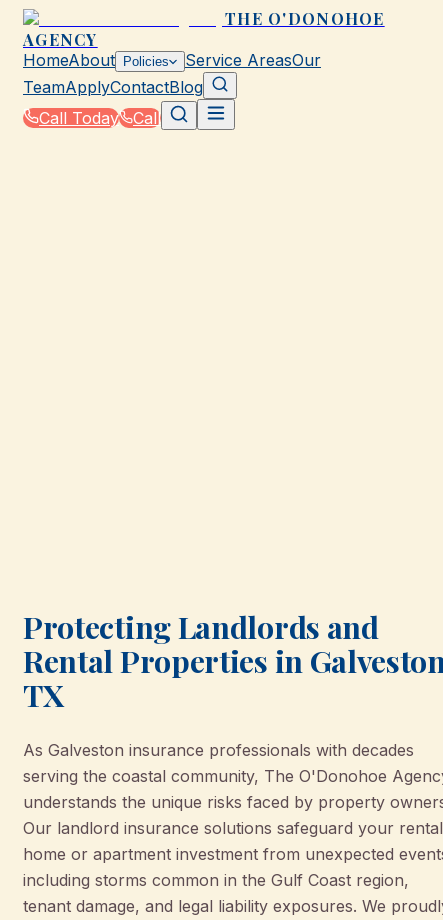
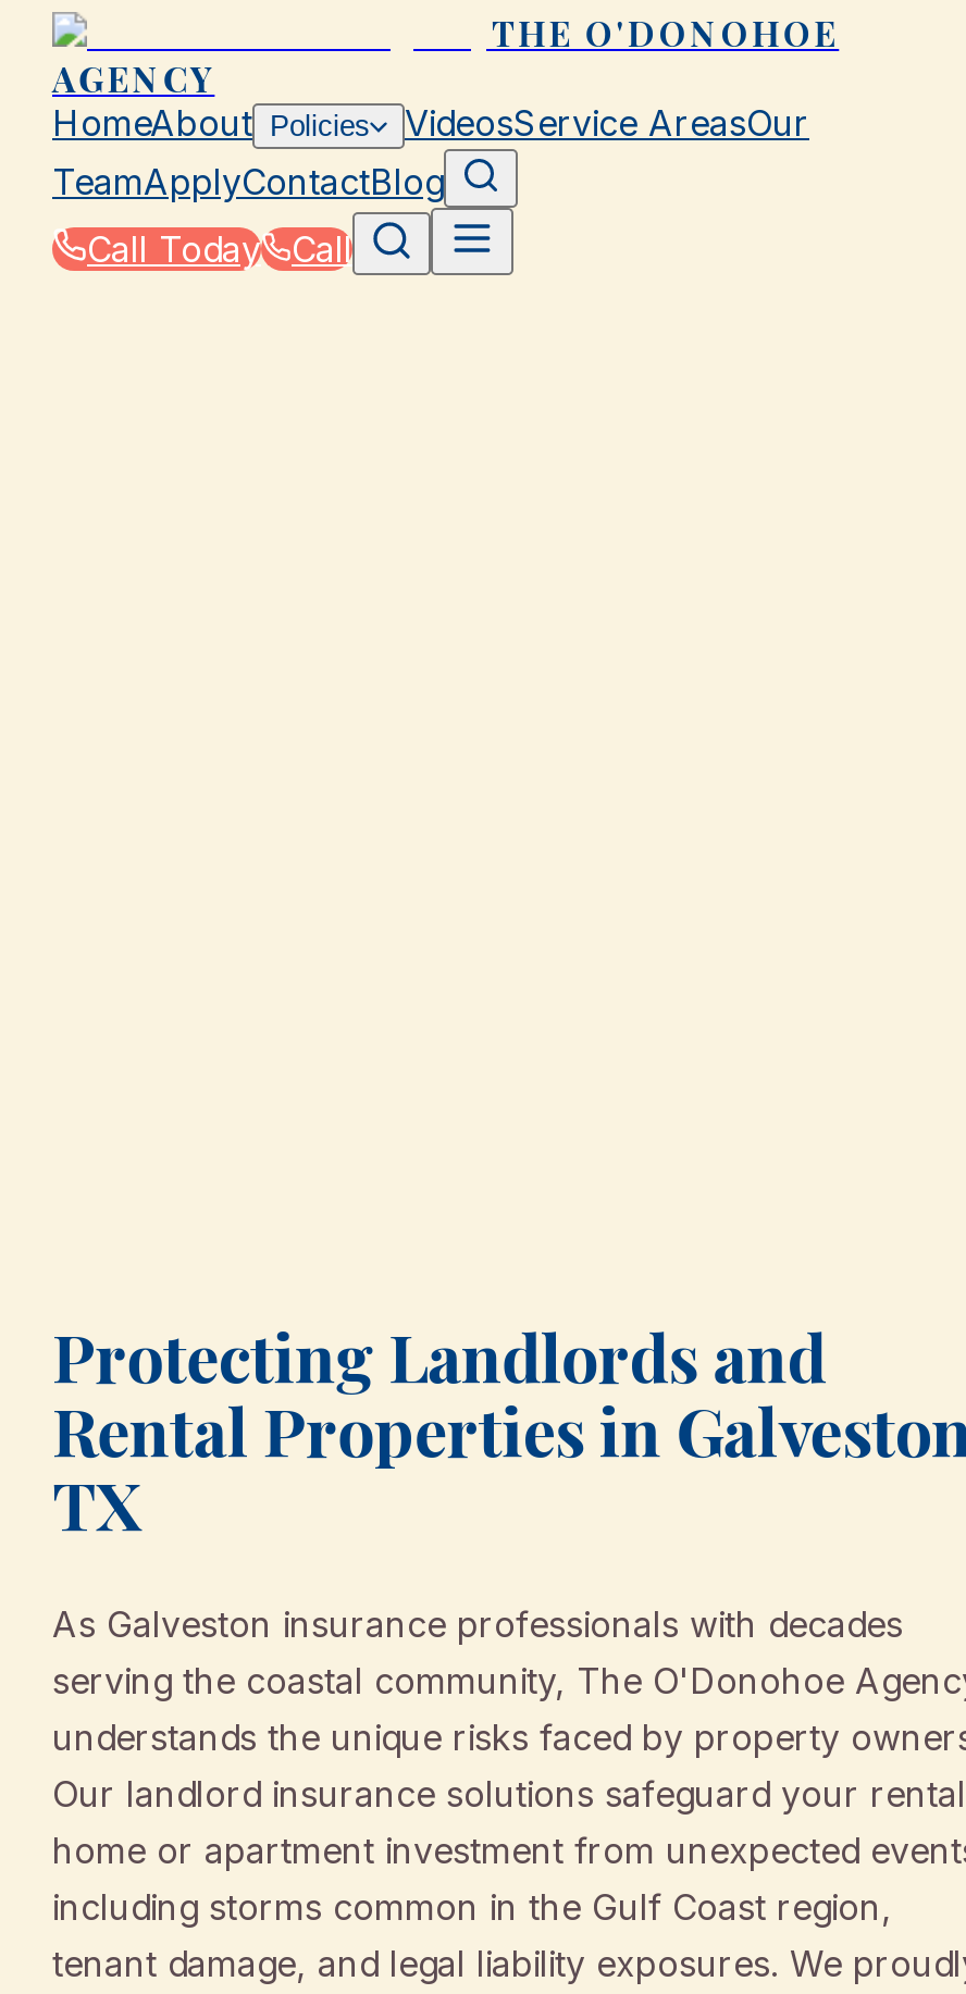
[185,50,321,70] Service AreasOur -> [405,101,809,145] VideosService AreasOur

